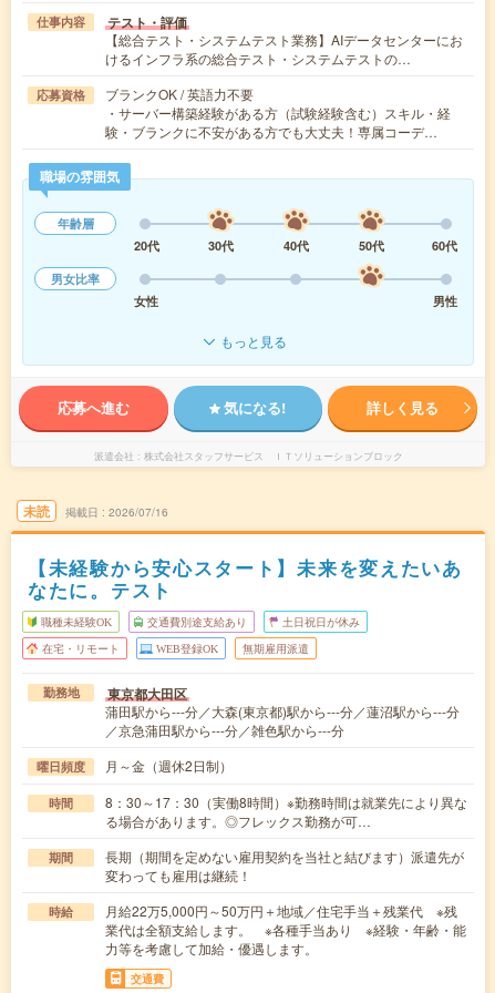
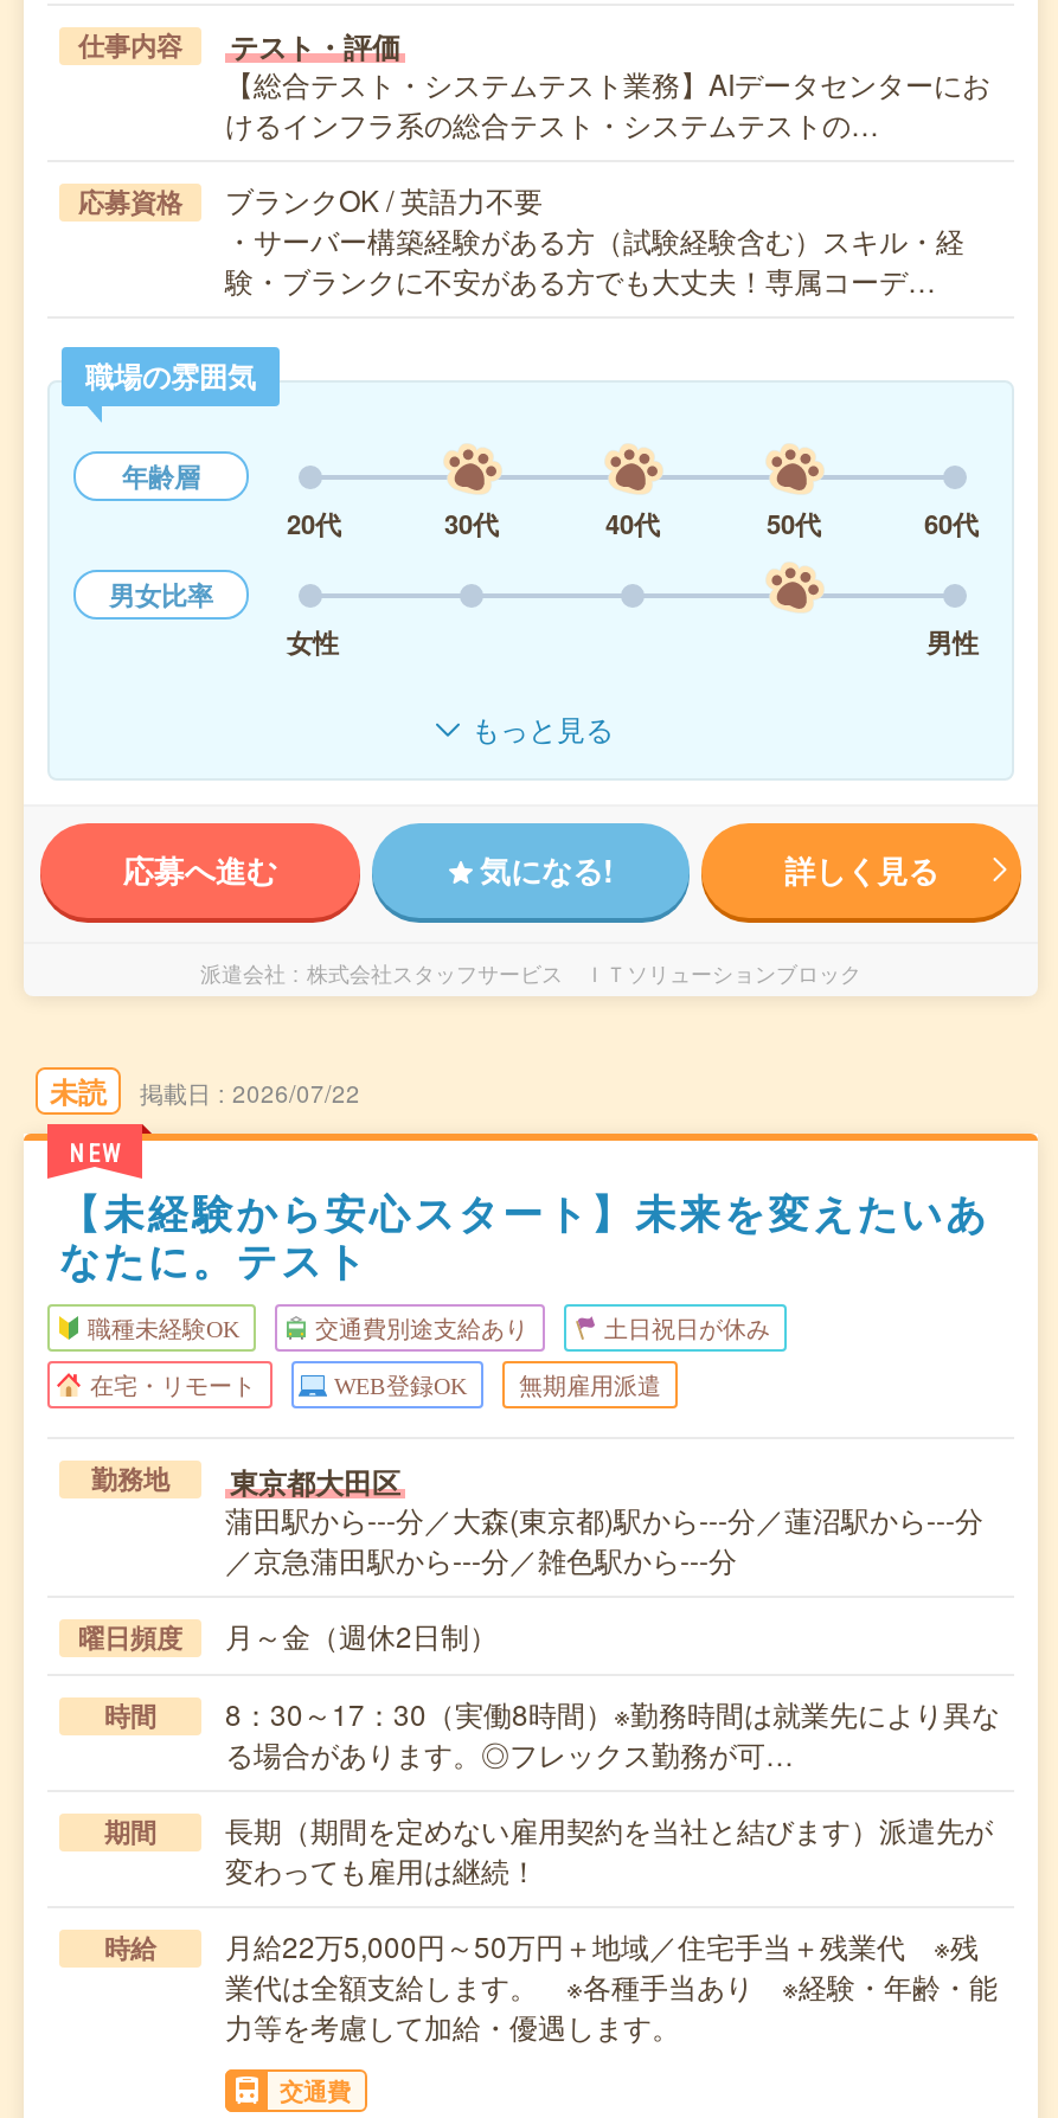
[109,505,168,520] 2026/07/16 -> [232,1078,360,1111] 2026/07/22
none -> [69,1142,123,1168] NEW

